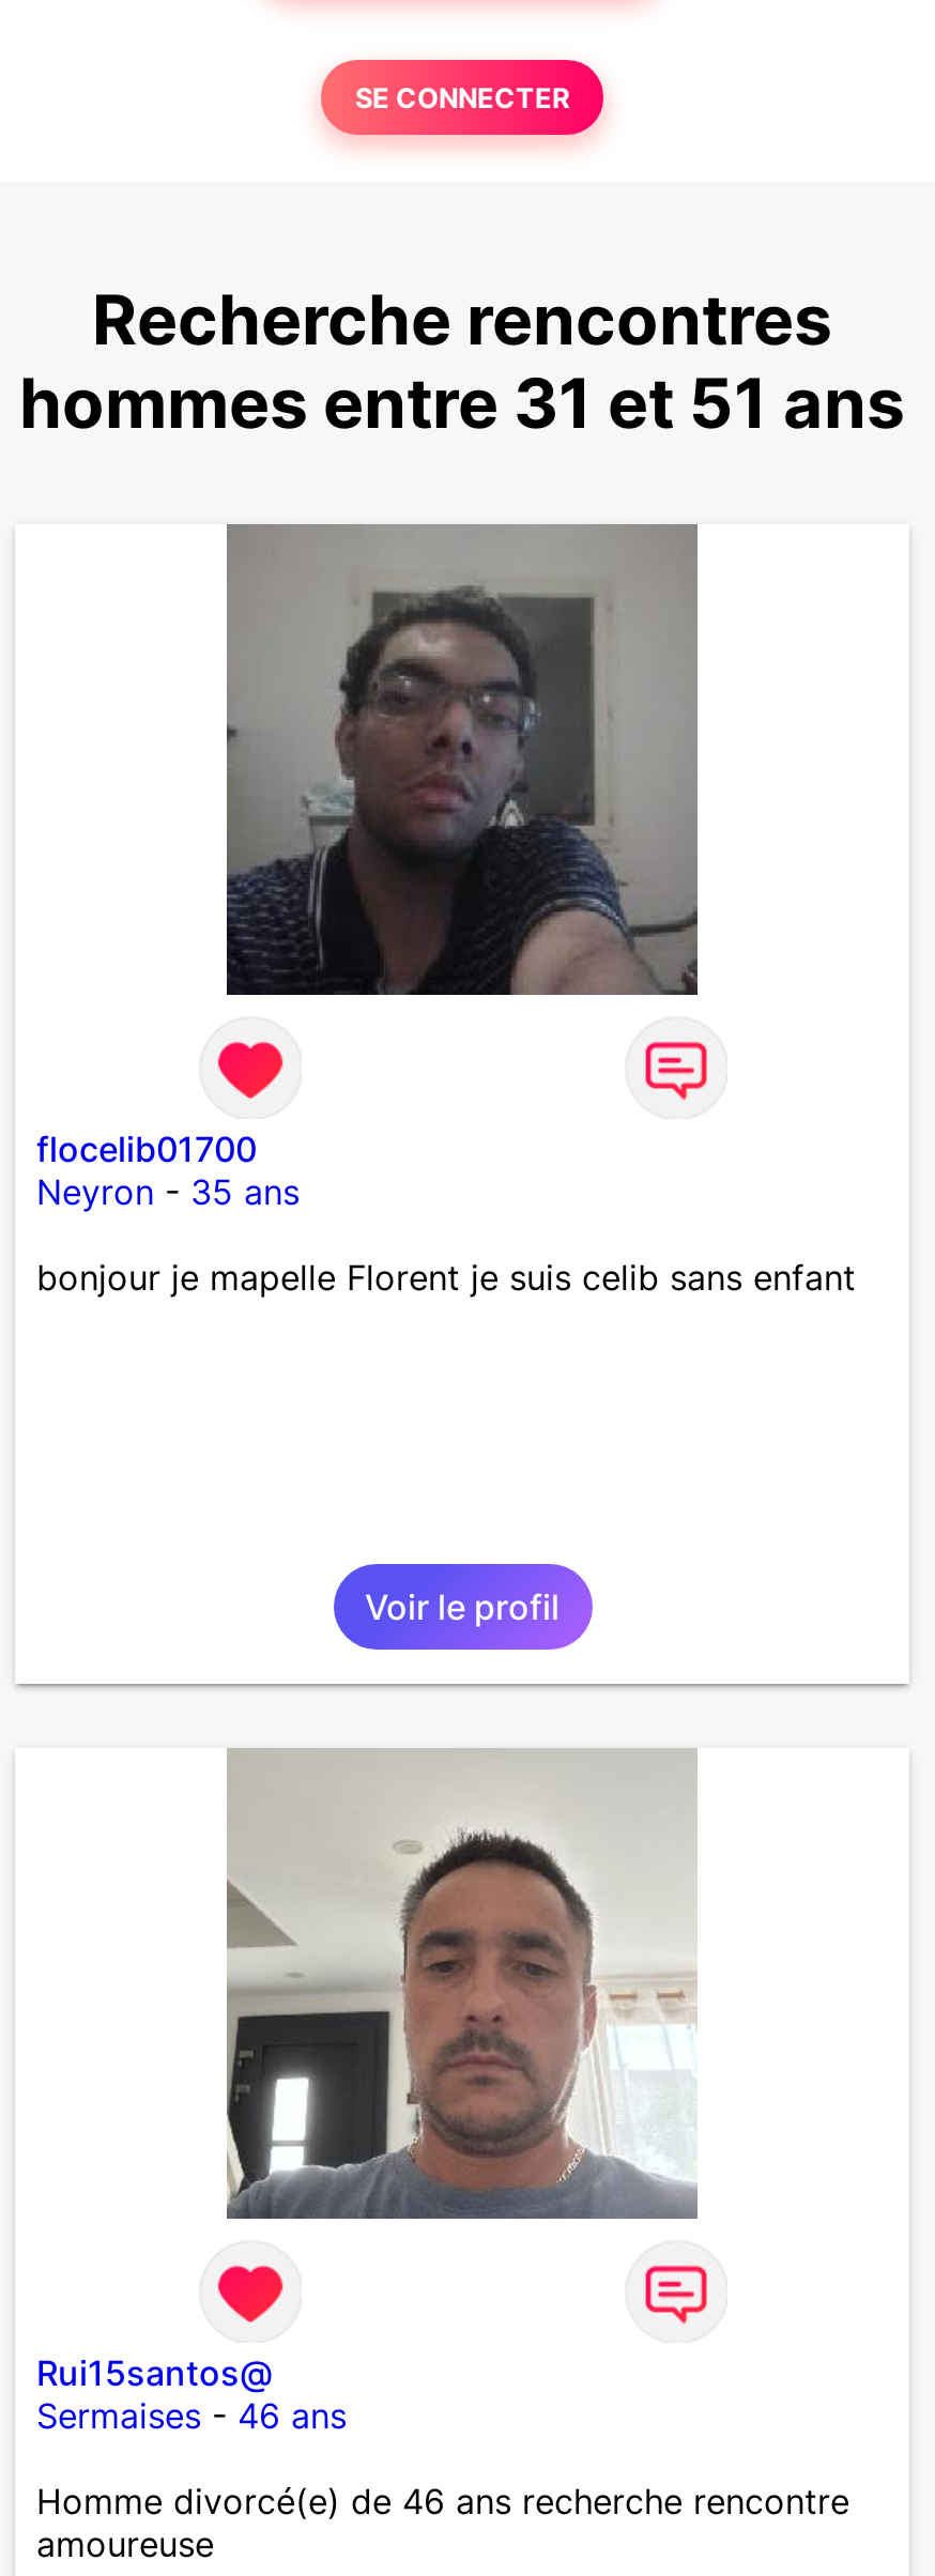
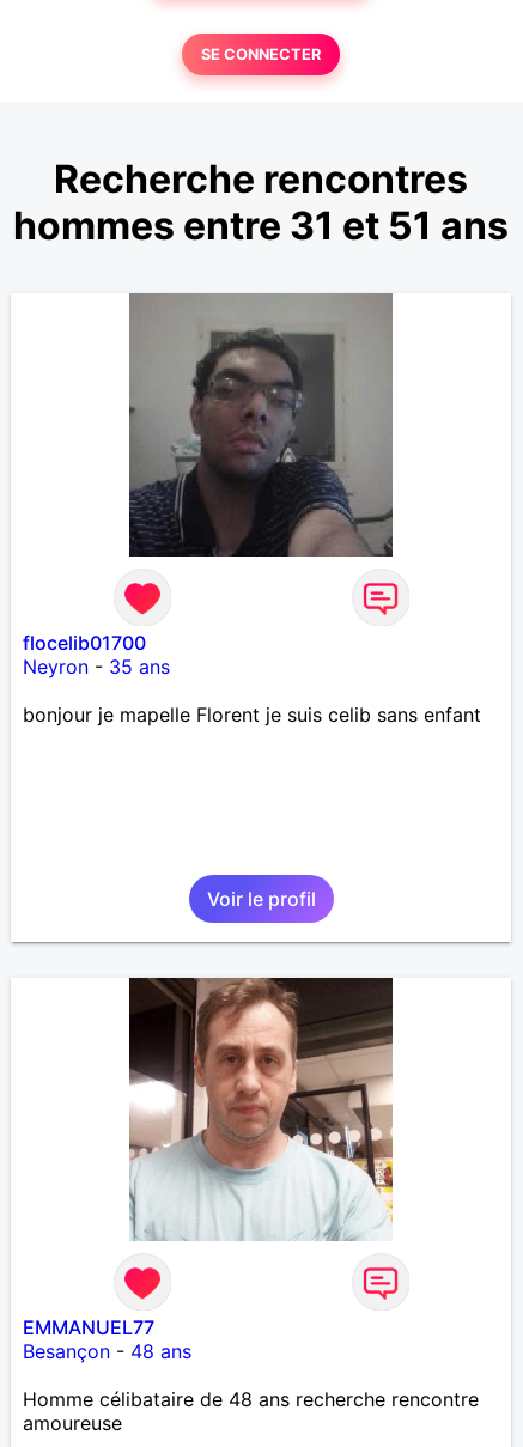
[225,1748,698,2221] [image] -> [128,977,394,1241] [image]
[36,2351,347,2437] Rui15santos@ | Sermaises - 46 ans -> [23,1315,191,1363] EMMANUEL77 | Besançon - 48 ans
[36,2480,849,2522] Homme divorcé(e) de 46 ans recherche rencontre -> [23,1387,479,1411] Homme célibataire de 48 ans recherche rencontre

